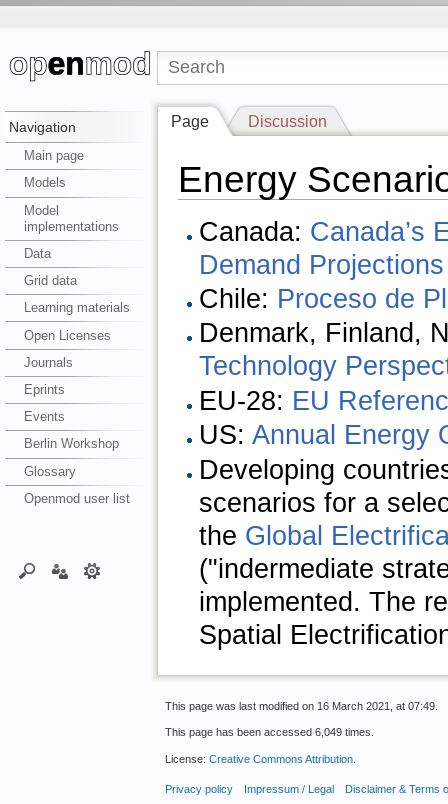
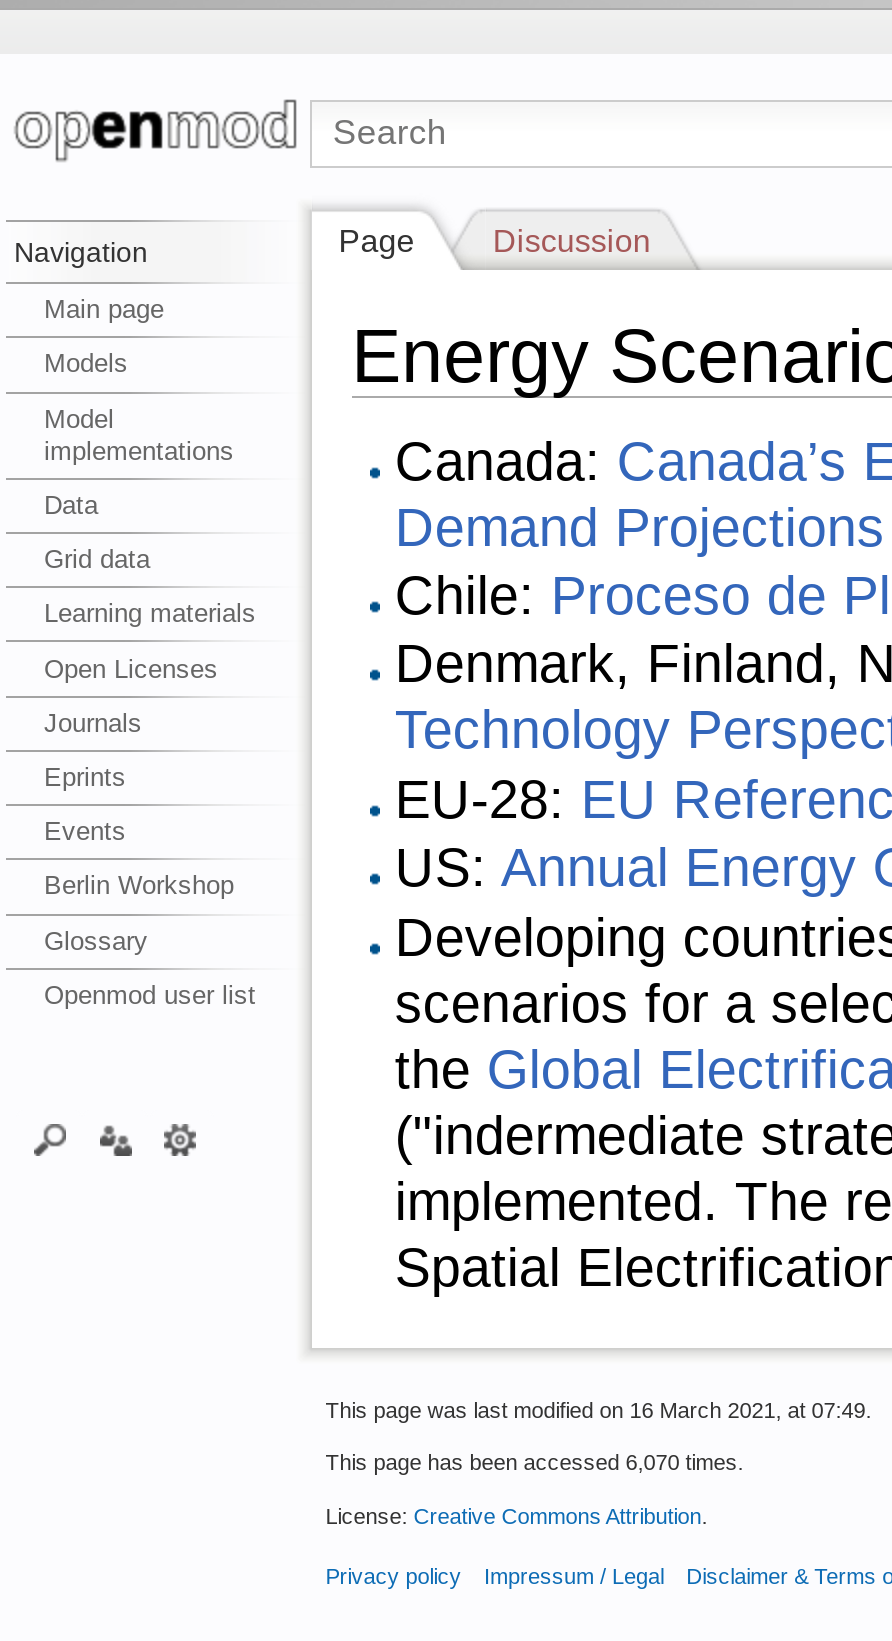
[165,726,374,738] This page has been accessed 6,049 times. -> [326,1451,744,1475] This page has been accessed 6,070 times.

